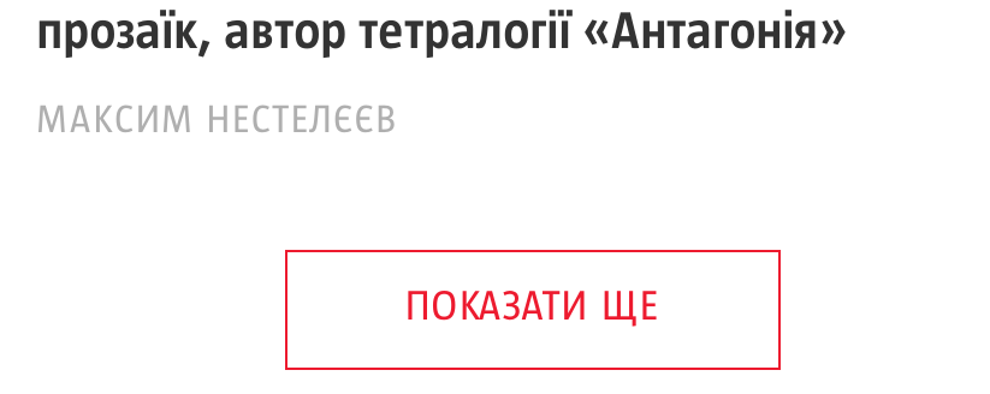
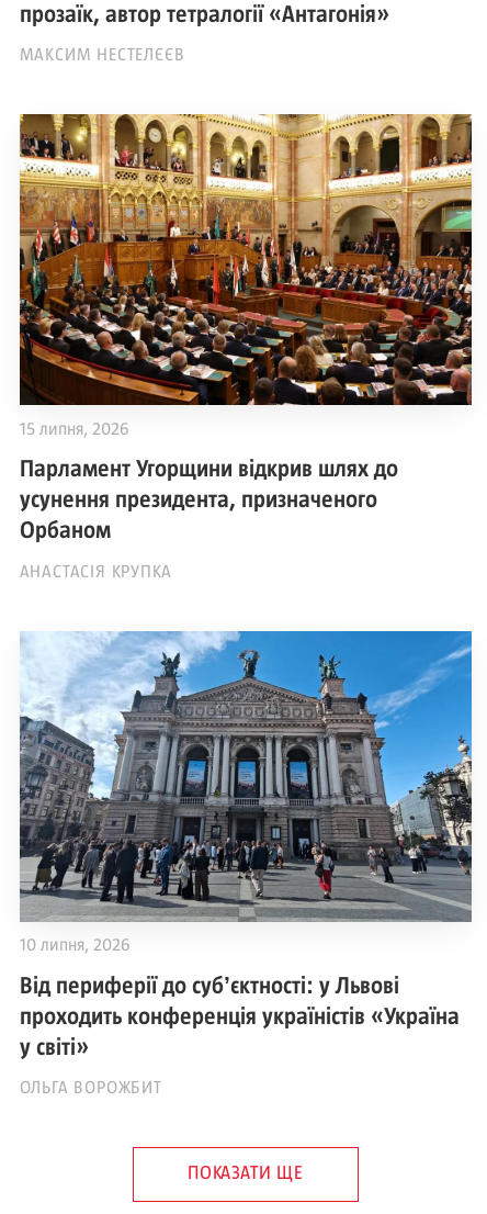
none -> [19,113,473,582] [image] | 15 липня, 2026 | Парламент Угорщини відкрив шлях до | усунення президента, призначеного | Орбаном | АНАСТАСІЯ КРУПКА
none -> [19,630,473,1098] [image] | 10 липня, 2026 | Від периферії до субʼєктності: у Львові | проходить конференція україністів «Україна | у світі» | ОЛЬГА ВОРОЖБИТ

